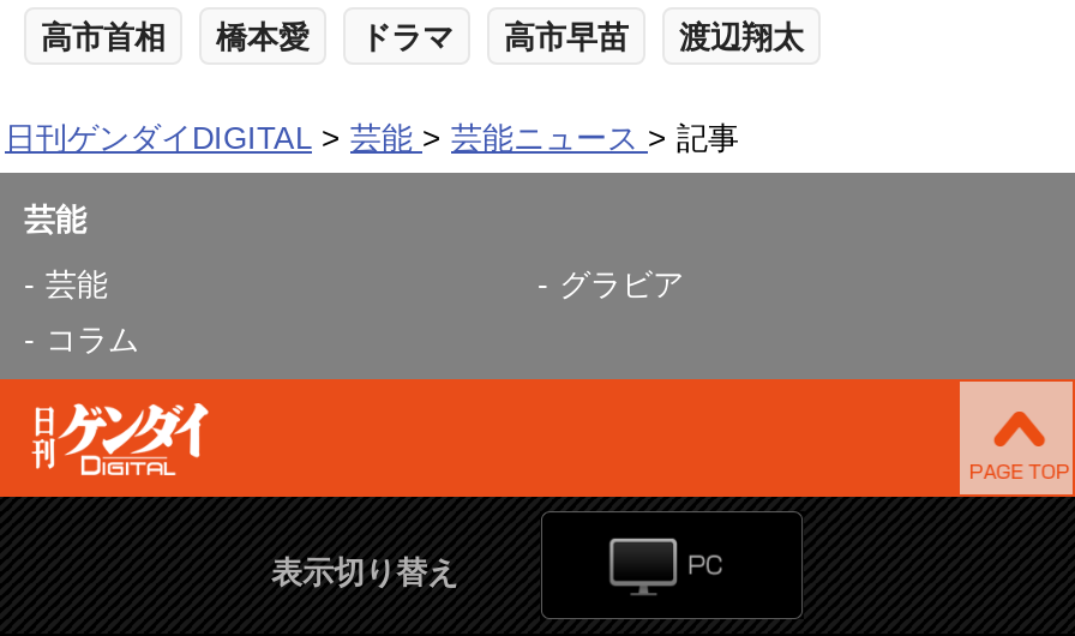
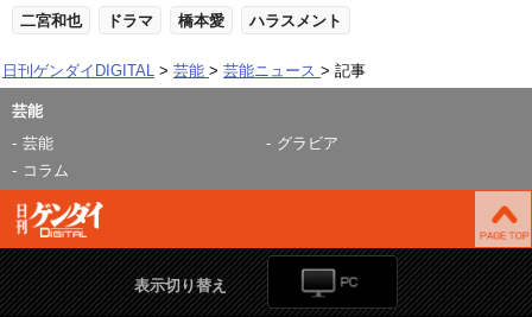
[41,19,310,55] 高市首相 | 橋本愛 -> [20,12,82,30] 二宮和也
[504,19,804,55] 高市早苗 | 渡辺翔太 -> [178,12,342,30] 橋本愛 | ハラスメント

